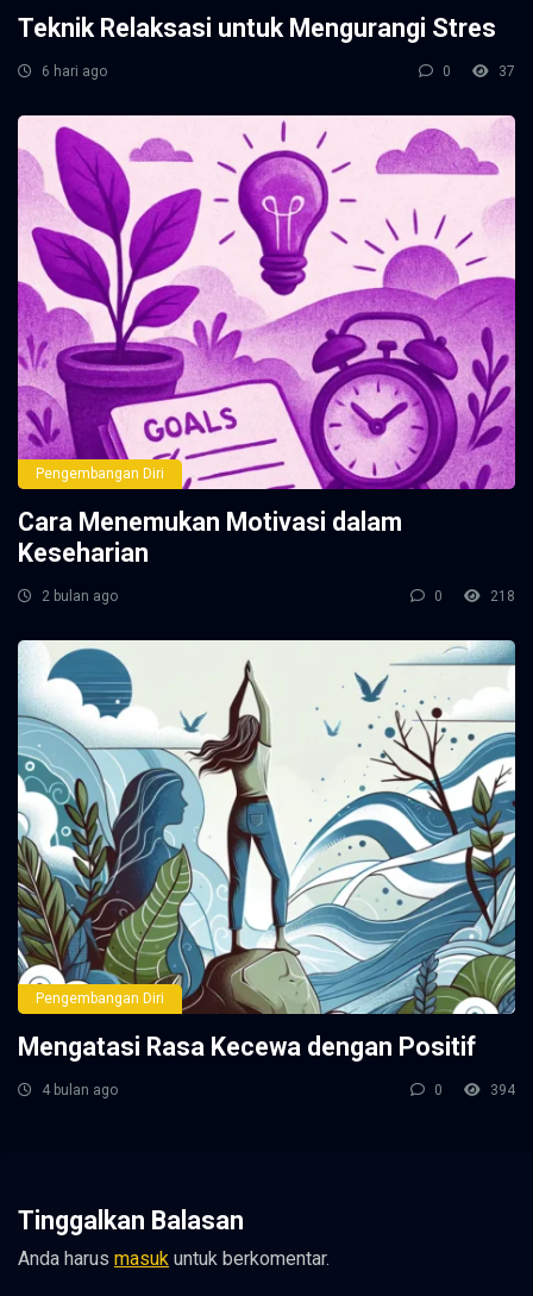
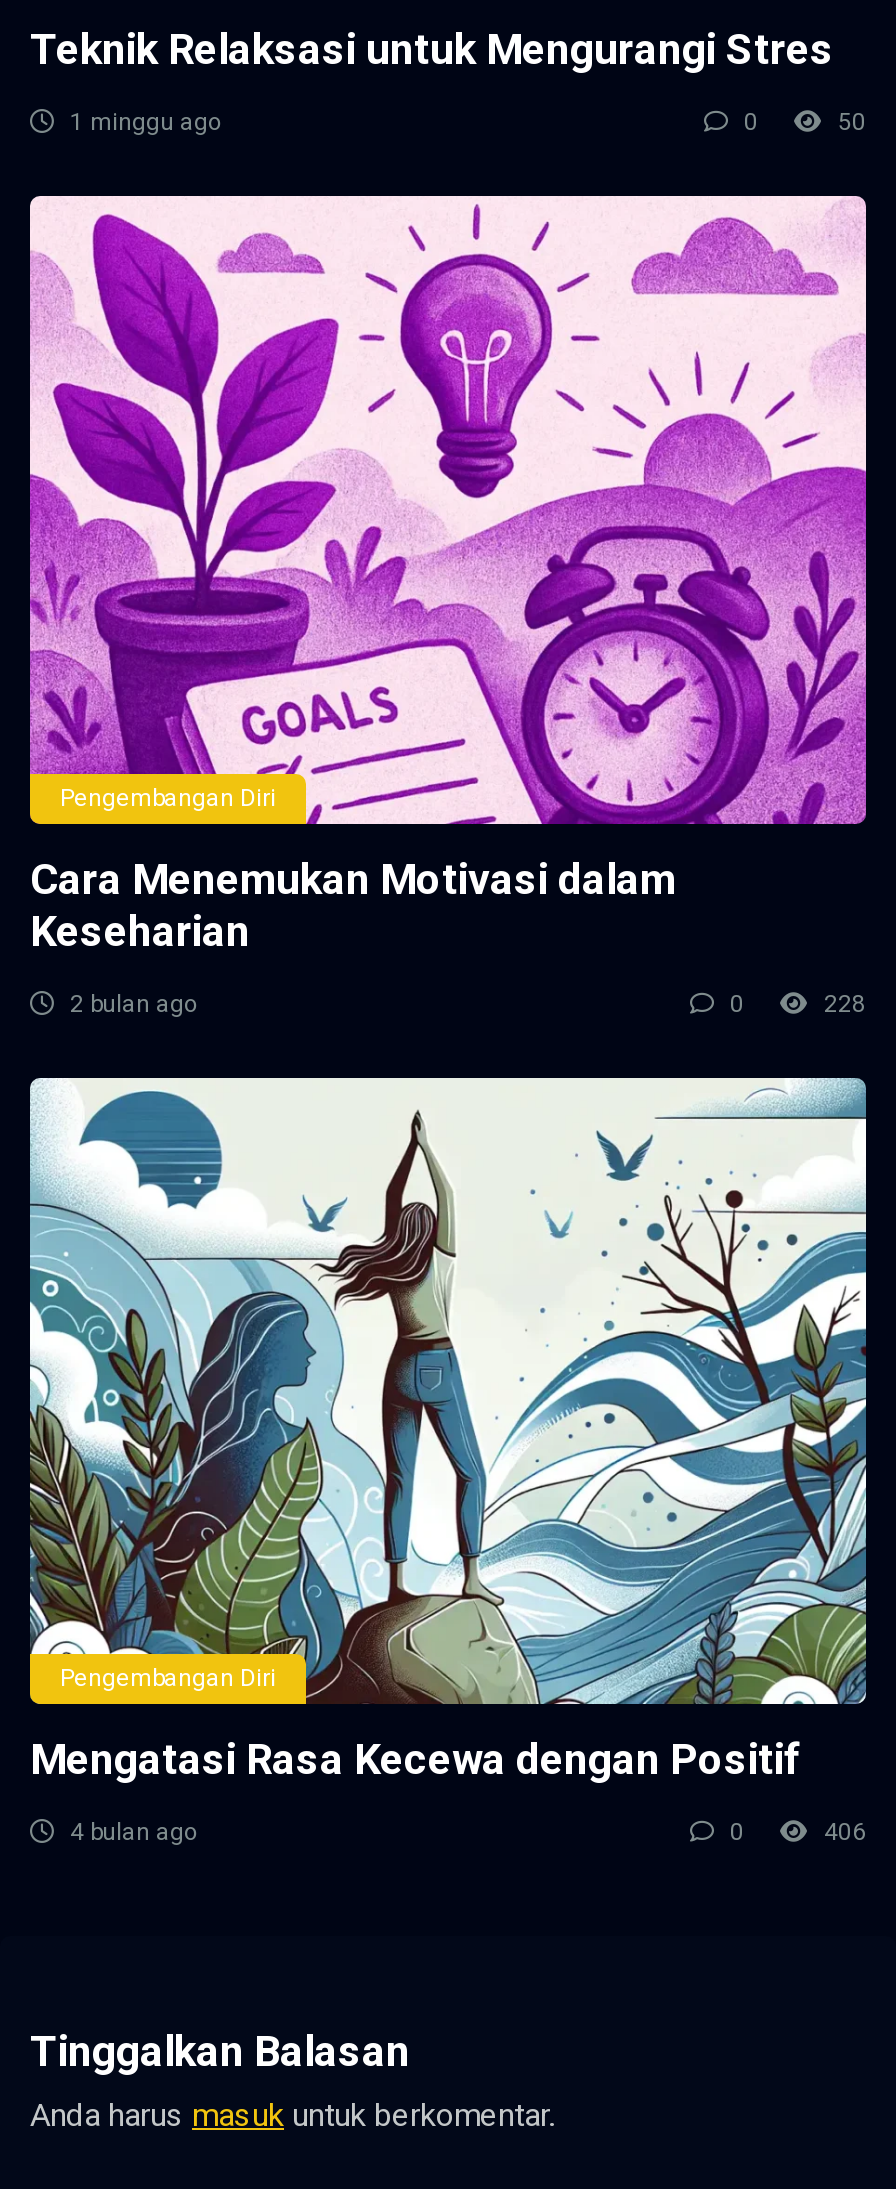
[38,63,107,79] 6 hari ago -> [64,109,222,137] 1 minggu ago
[495,63,515,79] 37 -> [832,109,866,137] 50
[487,588,515,604] 218 -> [818,989,866,1017] 228
[487,1081,515,1098] 394 -> [818,1819,866,1847] 406

